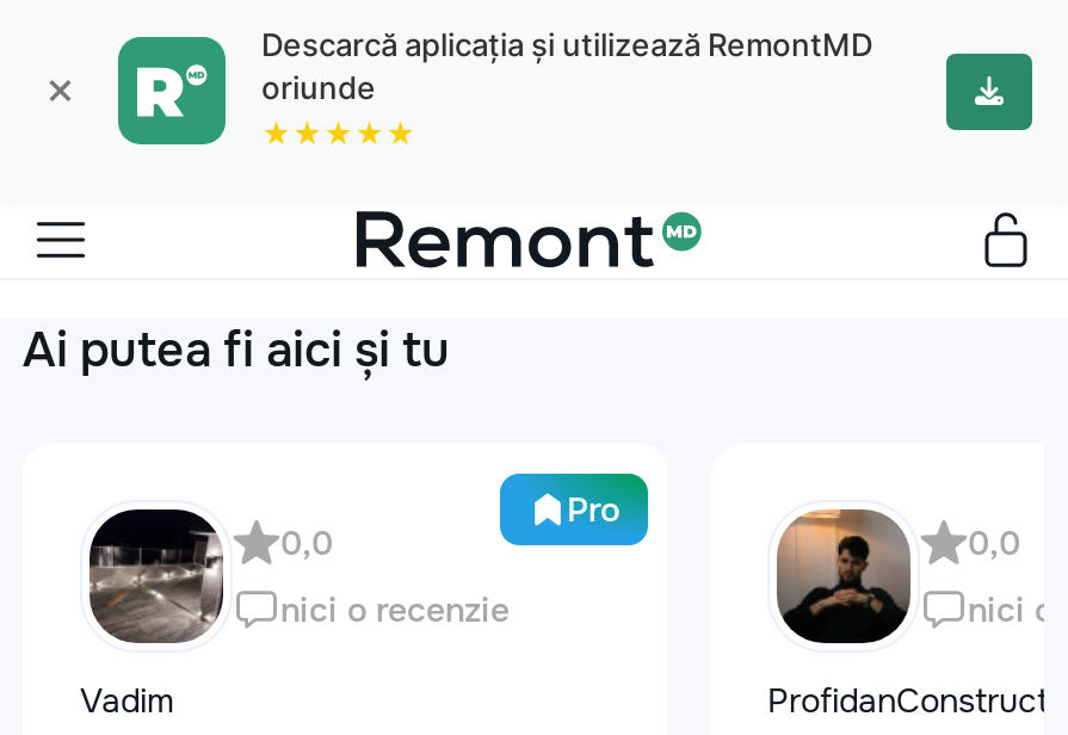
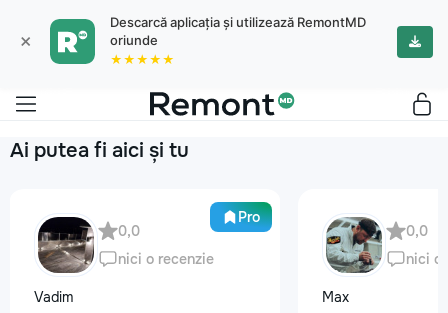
[767,509,1049,722] [image] | ProfidanConstruct -> [322,217,382,306] [image] | Max

